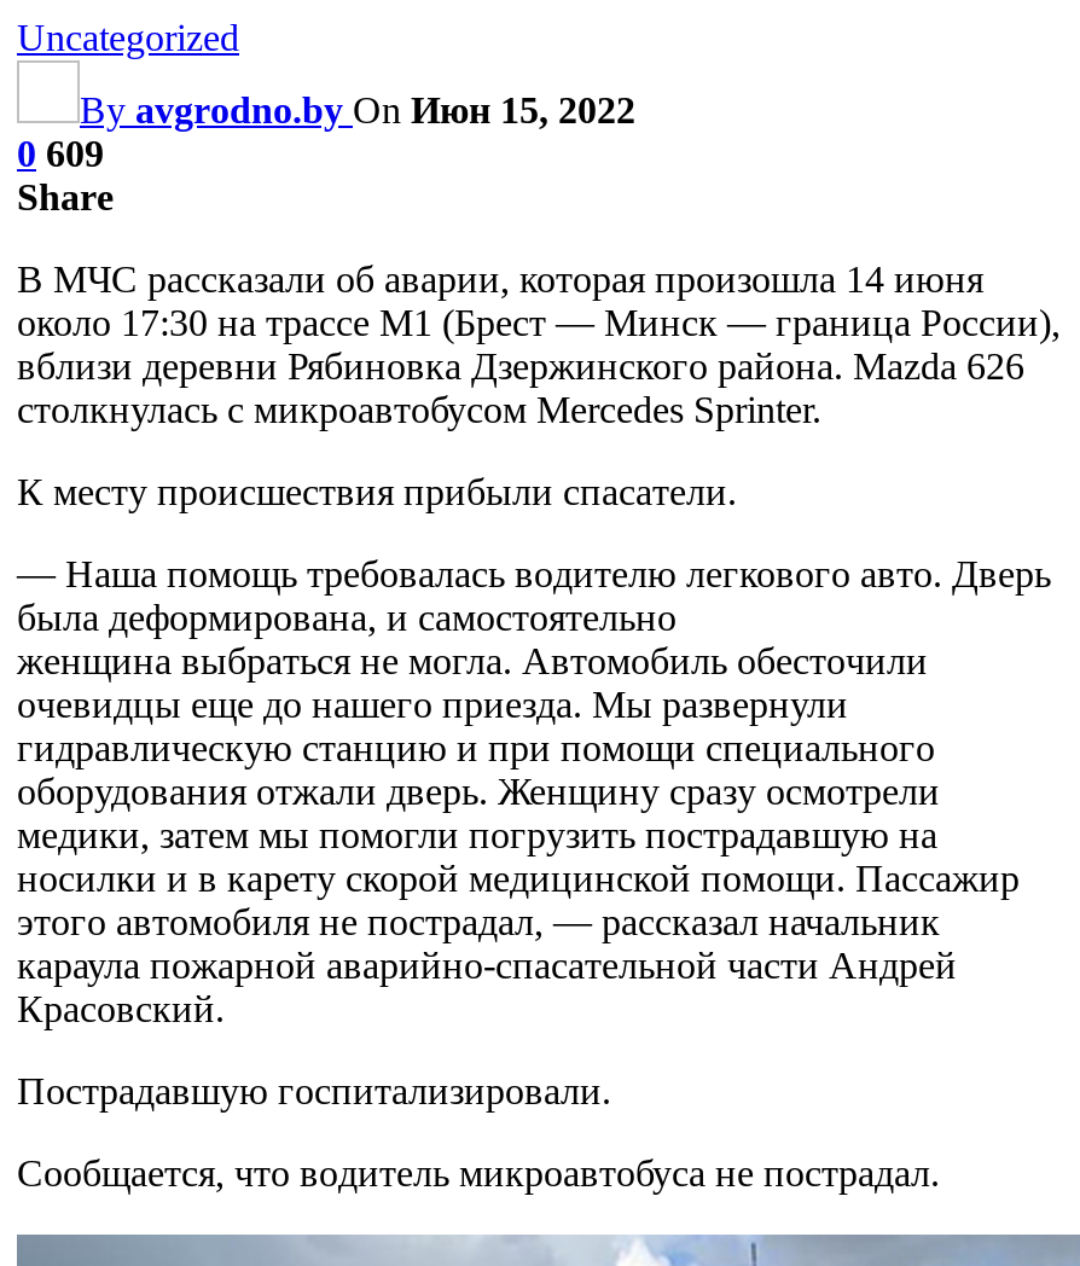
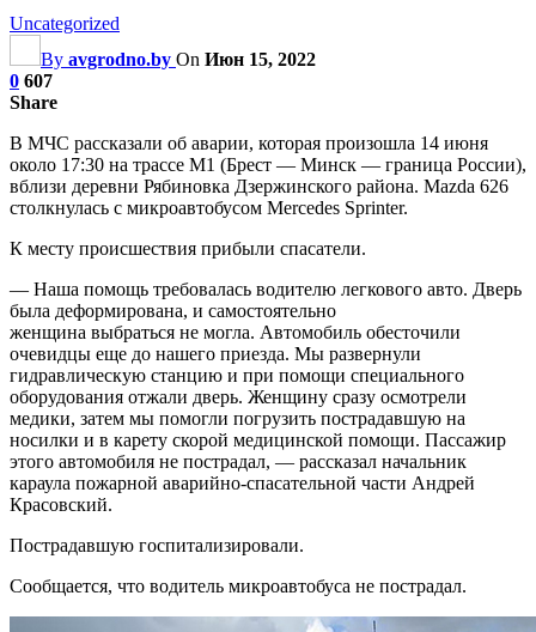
[17,133,104,174] 0 609 -> [10,71,53,91] 0 607

